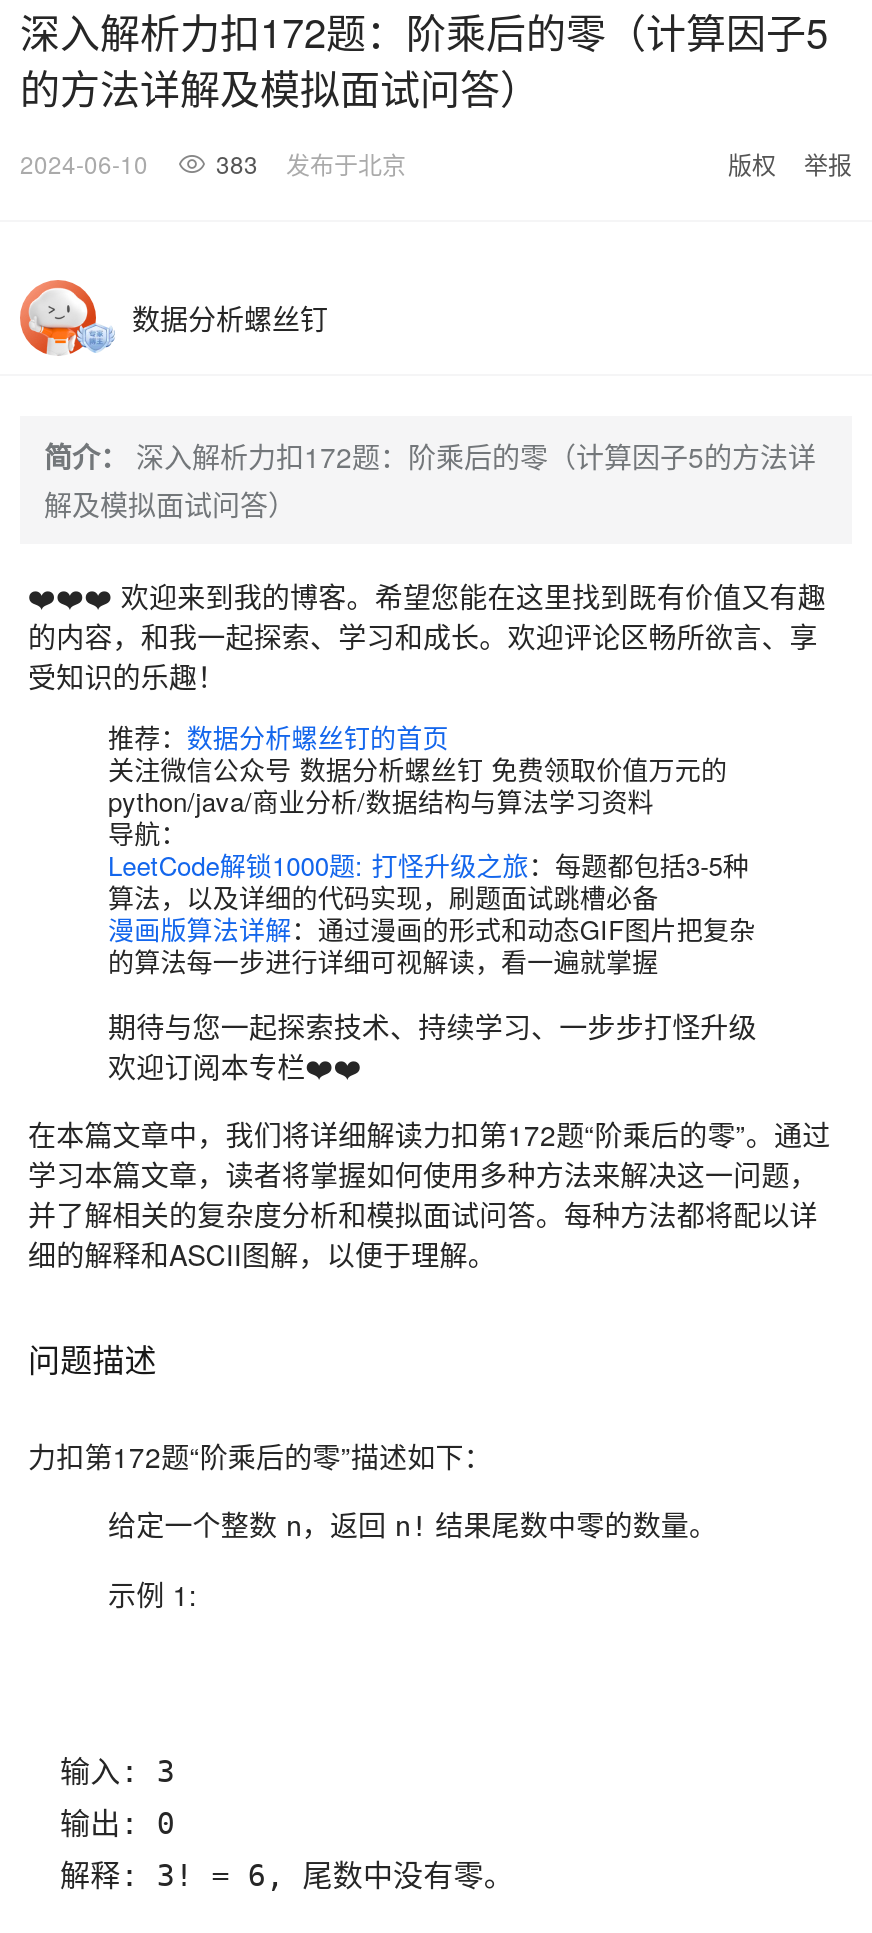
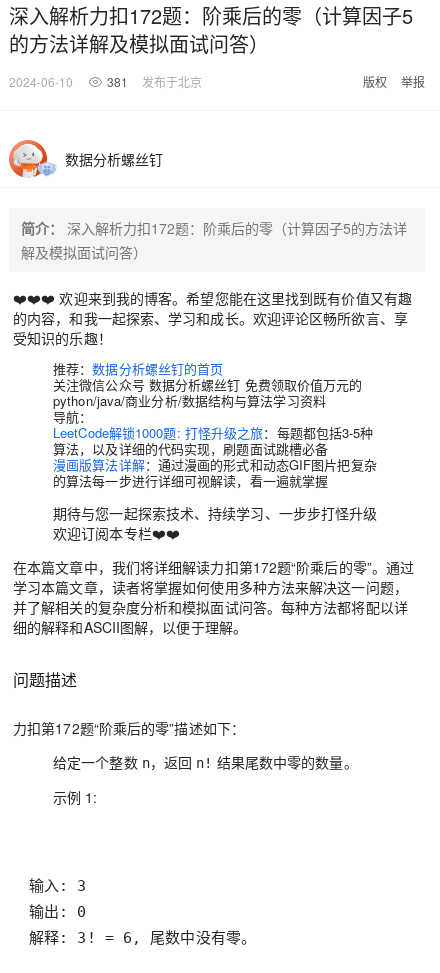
[20,146,406,180] 2024-06-10 383 发布于北京 -> [9,73,202,90] 2024-06-10 381 发布于北京

